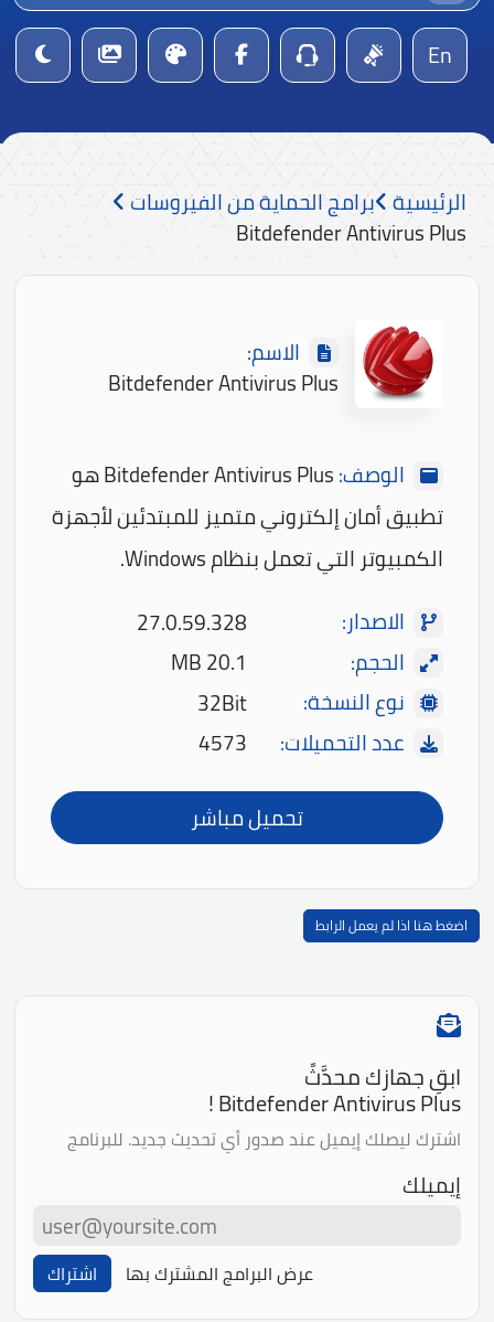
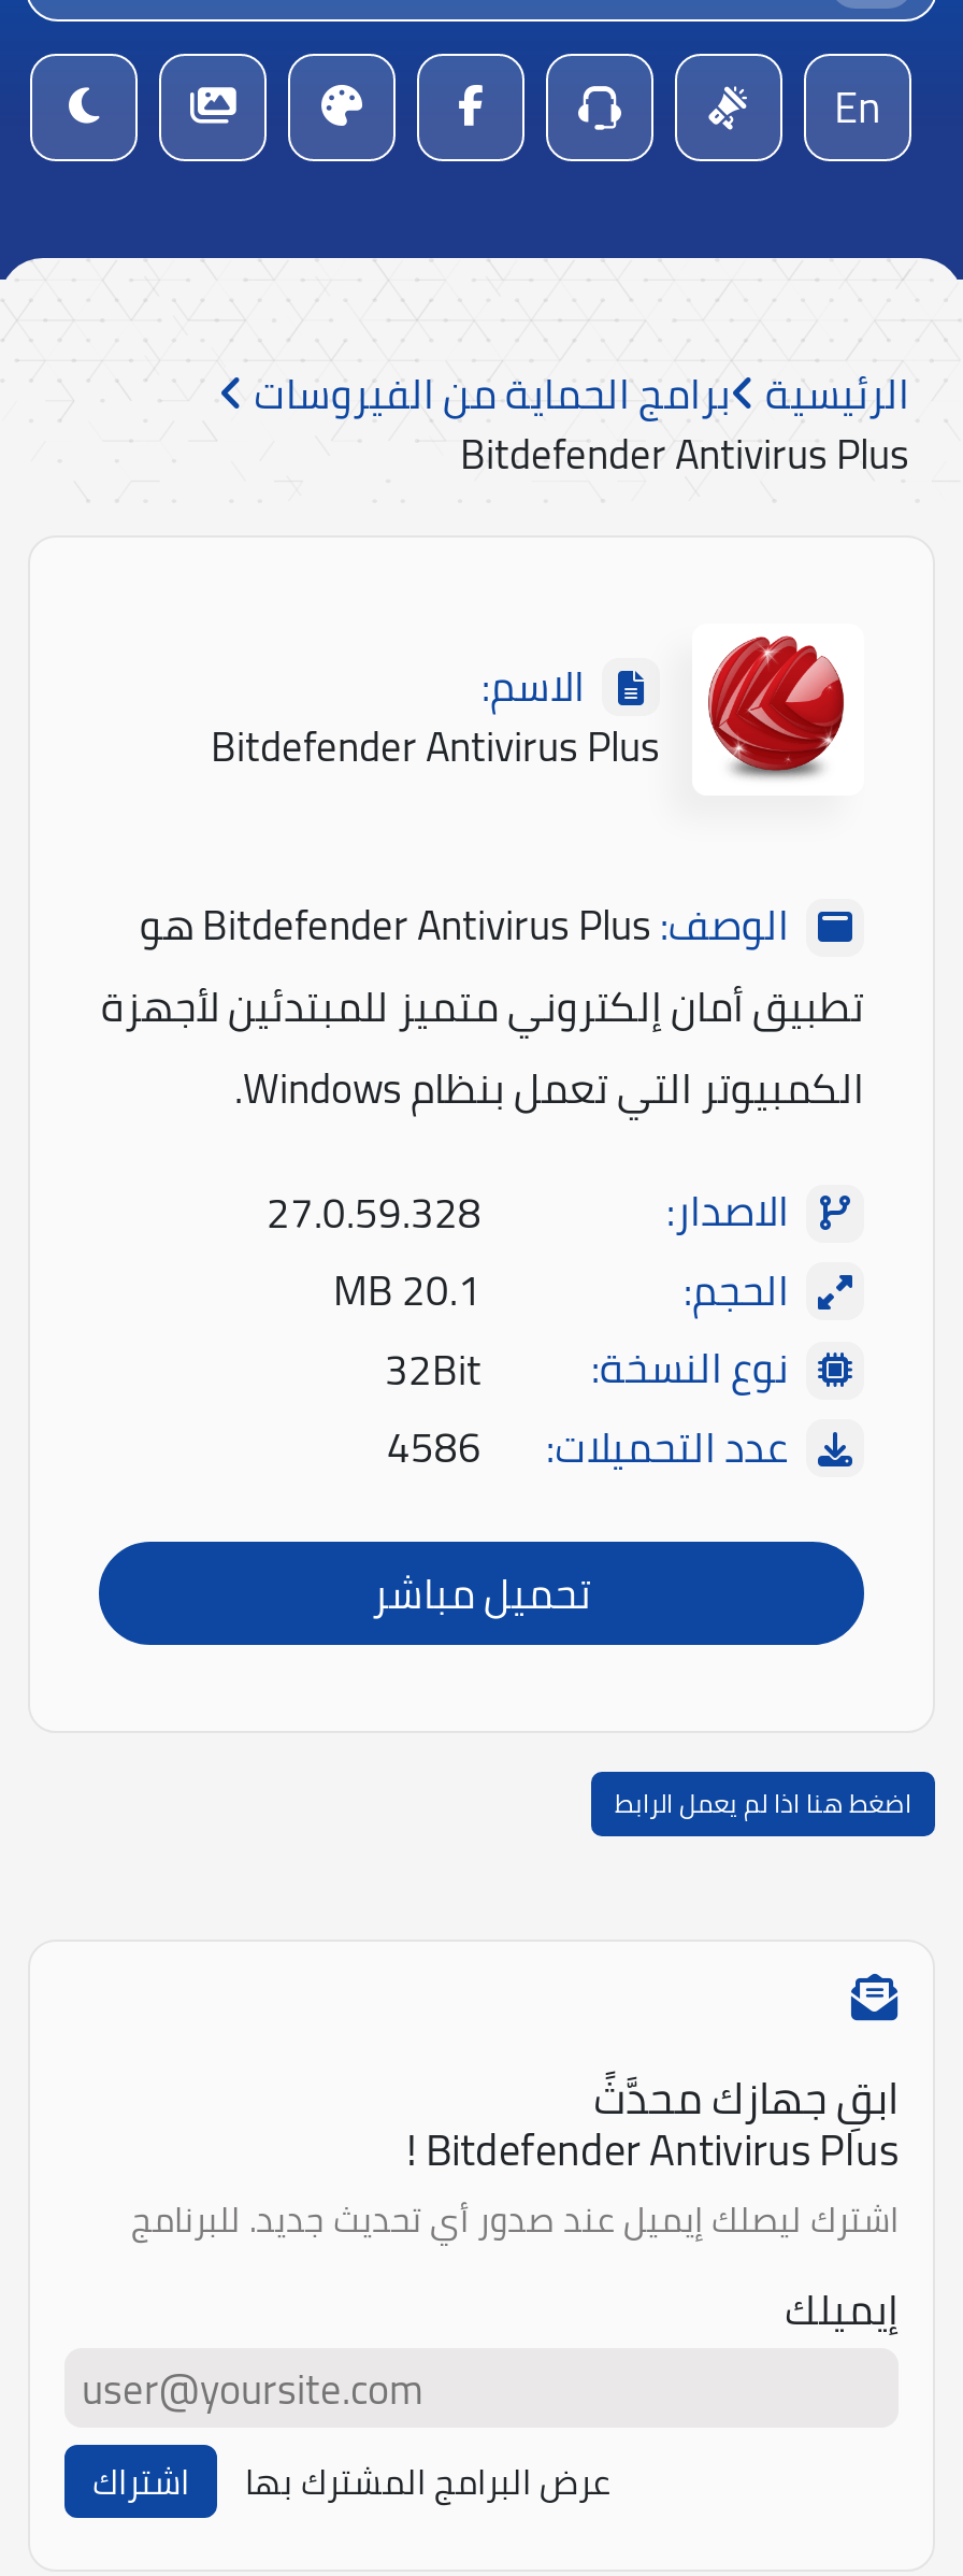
[198,723,405,763] عدد التحميلات: 4573 -> [387,1408,789,1486] عدد التحميلات: 4586

